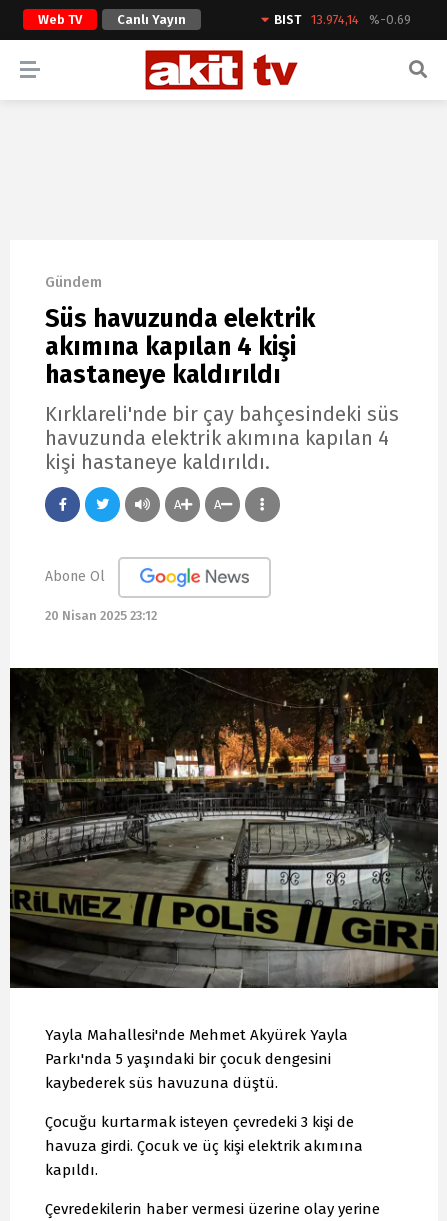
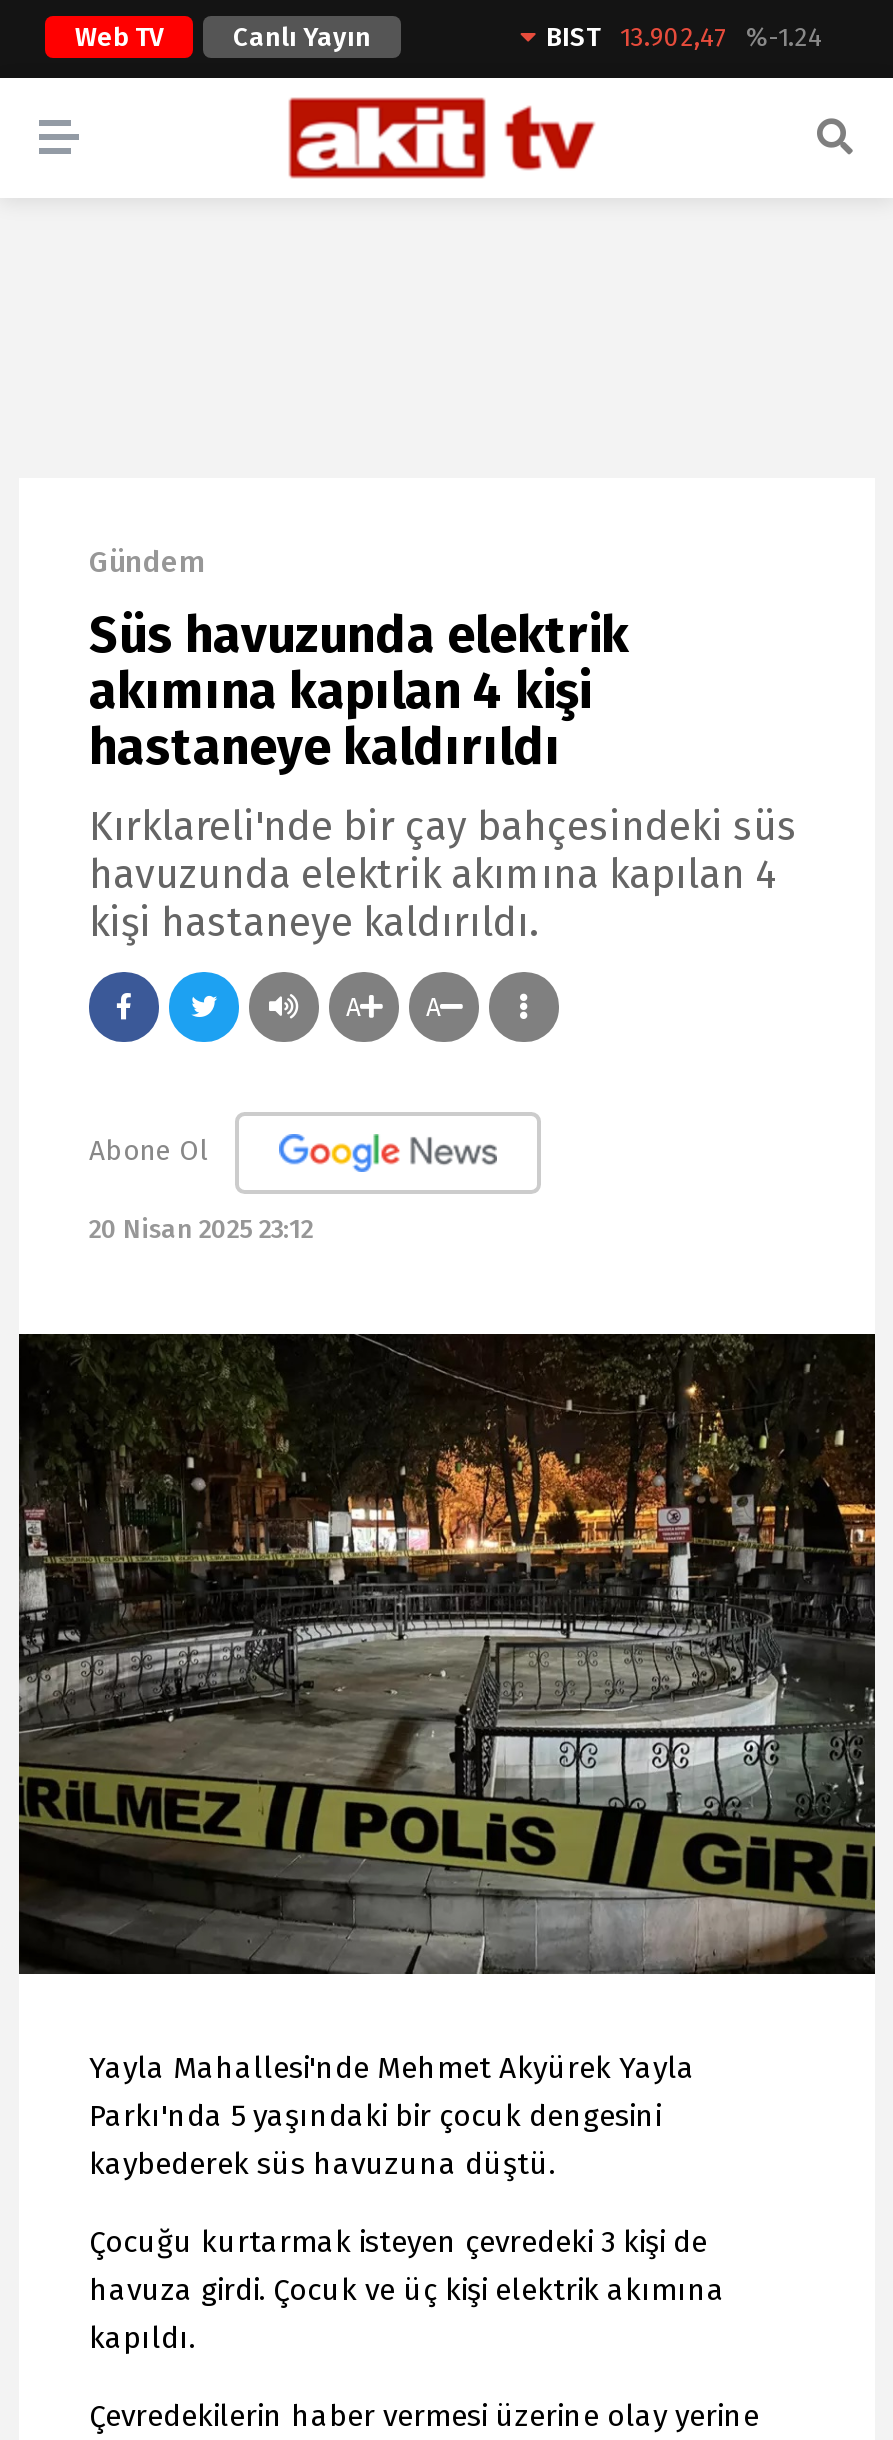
[311,12,359,27] 13.974,14 -> [620,22,726,52] 13.902,47
[369,12,411,27] %-0.69 -> [746,22,822,52] %-1.24

